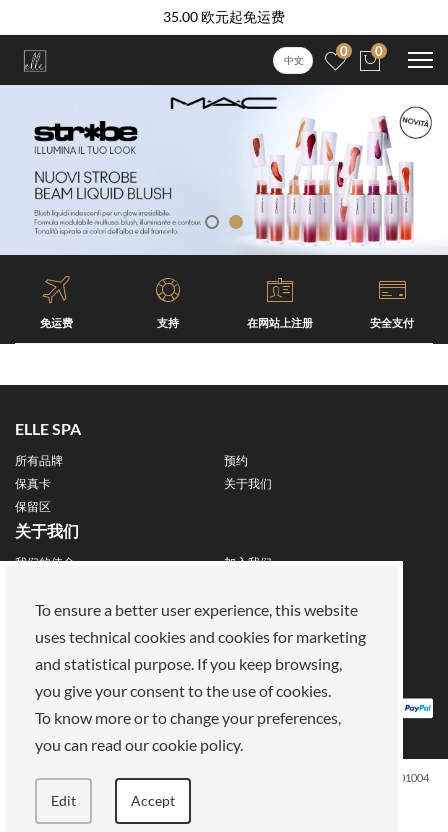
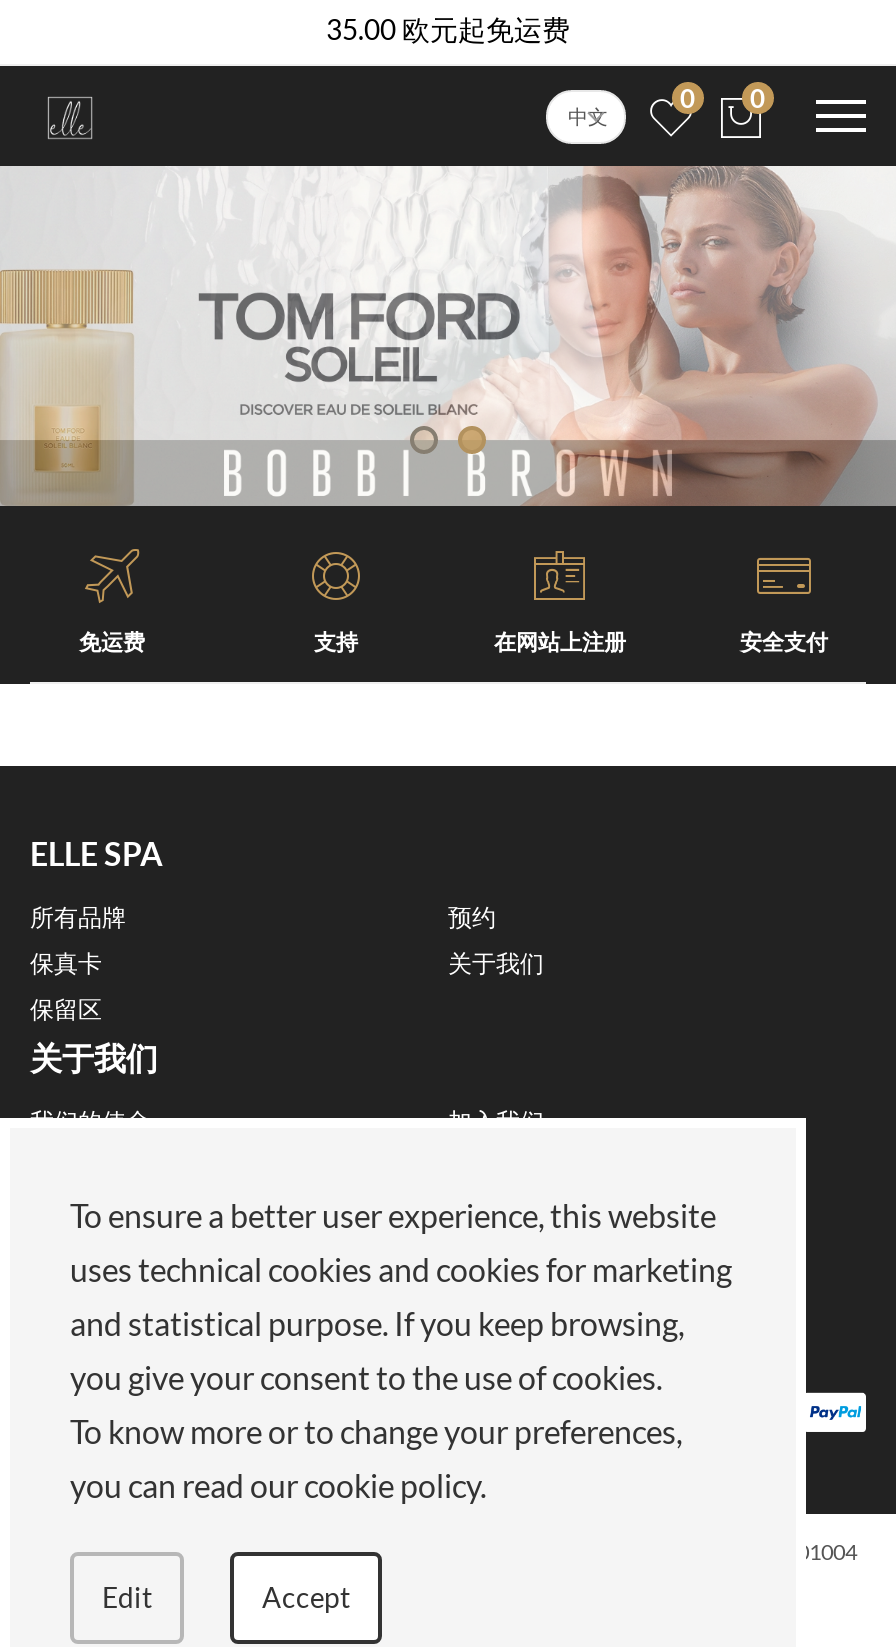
[3,84,445,256] [image] -> [6,164,890,508] [image]

